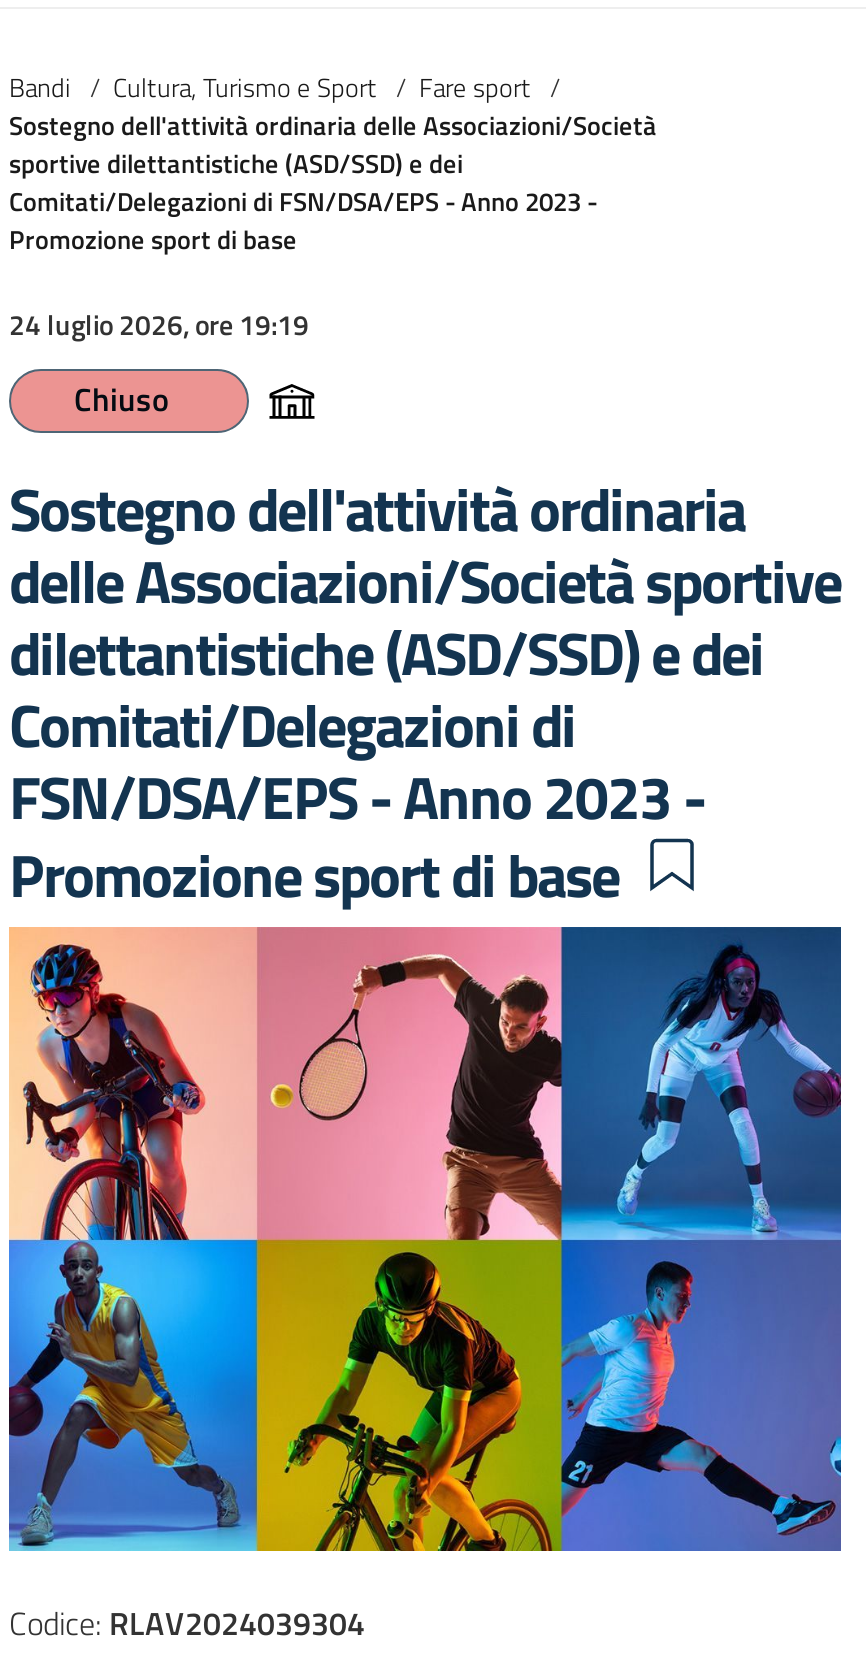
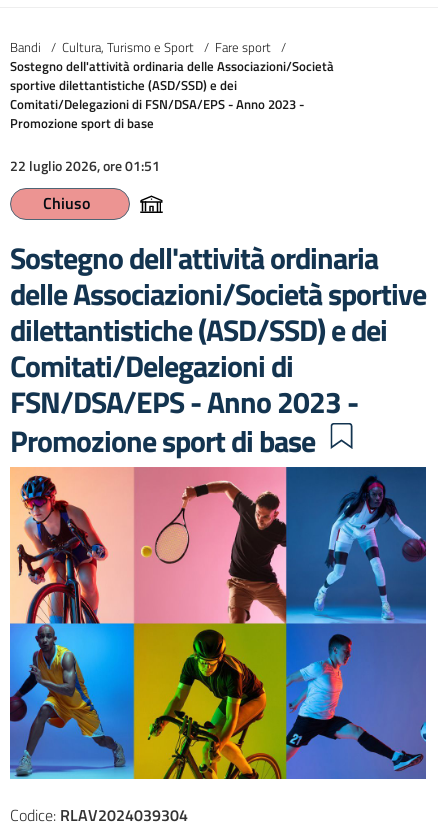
[9,303,309,345] 24 luglio 2026, ore 19:19 -> [10,155,160,176] 22 luglio 2026, ore 01:51

